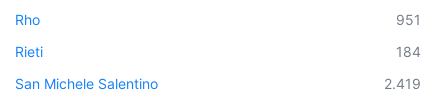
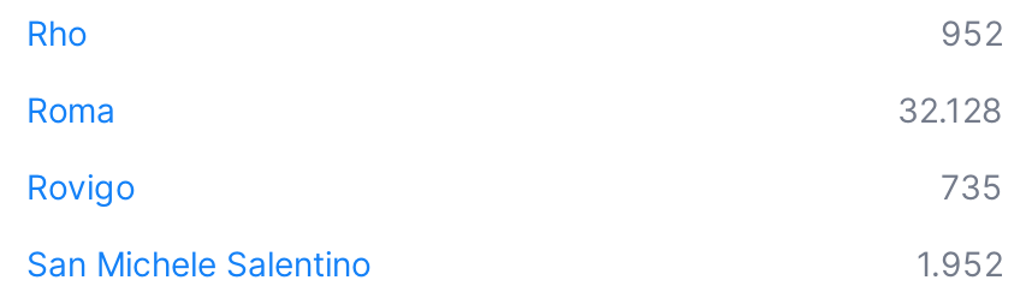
[15,11,421,60] 951 | Rieti | 184 -> [26,11,1003,206] 952 | Roma | 32.128 | Rovigo | 735
[384,75,421,92] 2.419 -> [917,242,1003,283] 1.952

